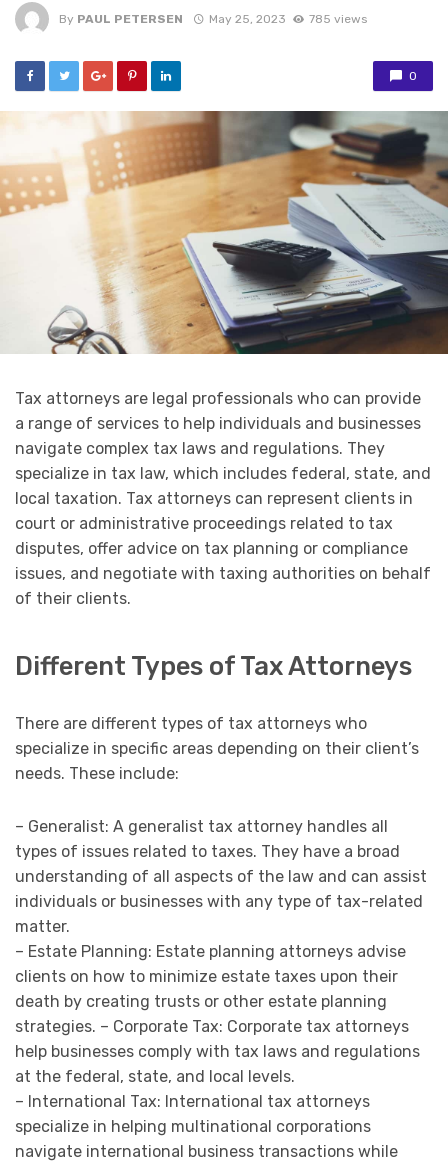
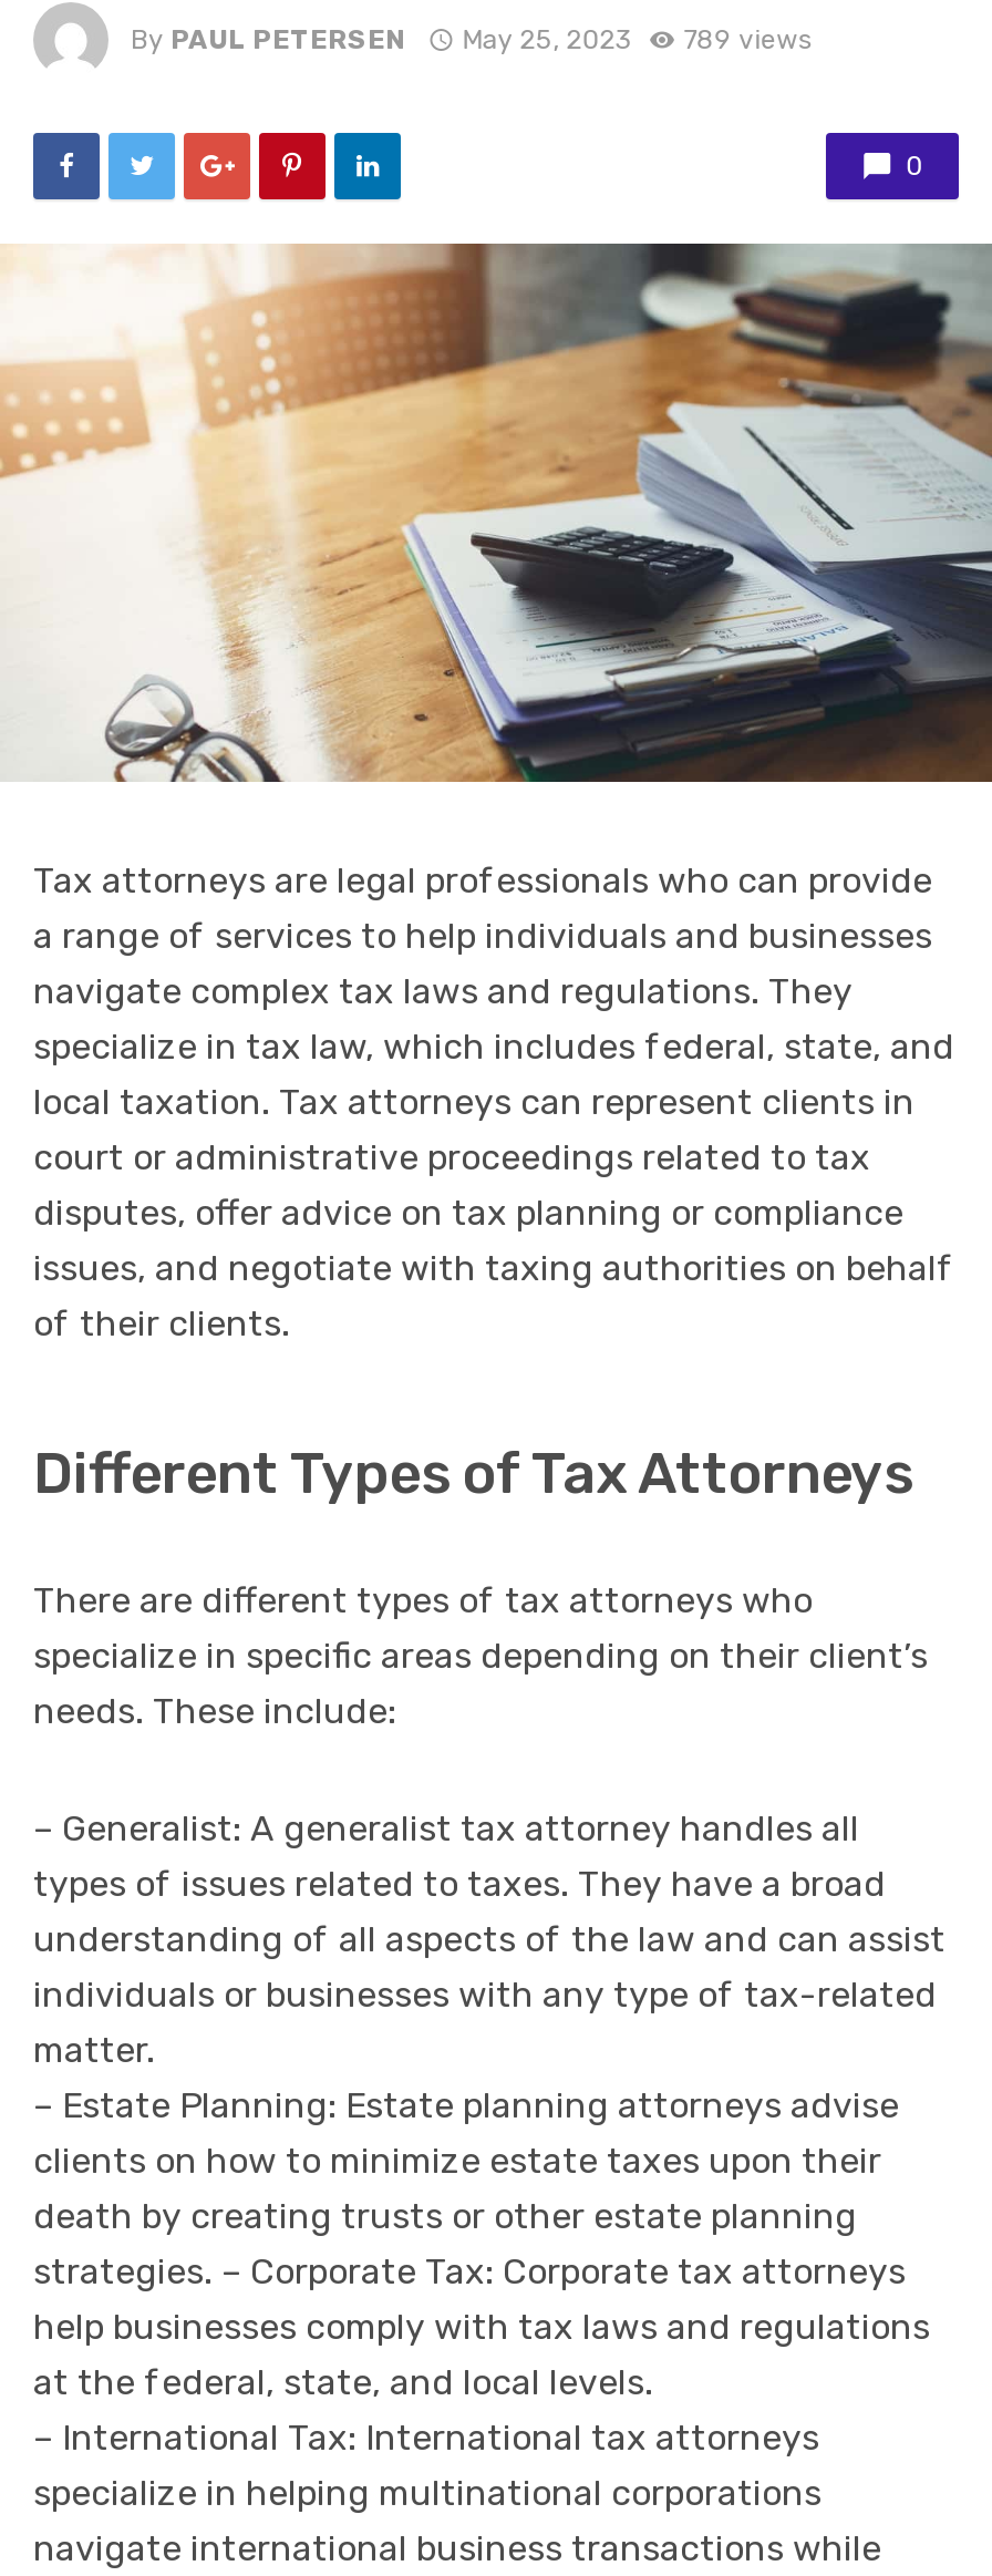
[59,12,367,26] By PAUL PETERSEN May 25, 2023 785 views -> [131,23,812,54] By PAUL PETERSEN May 25, 2023 789 views

